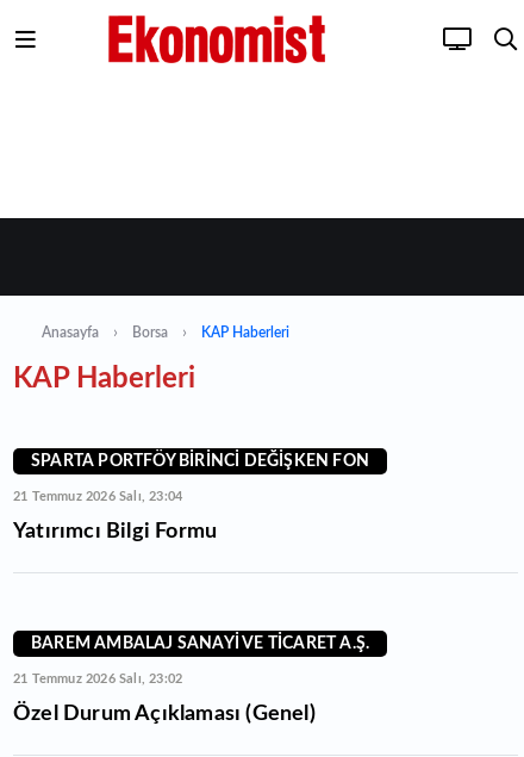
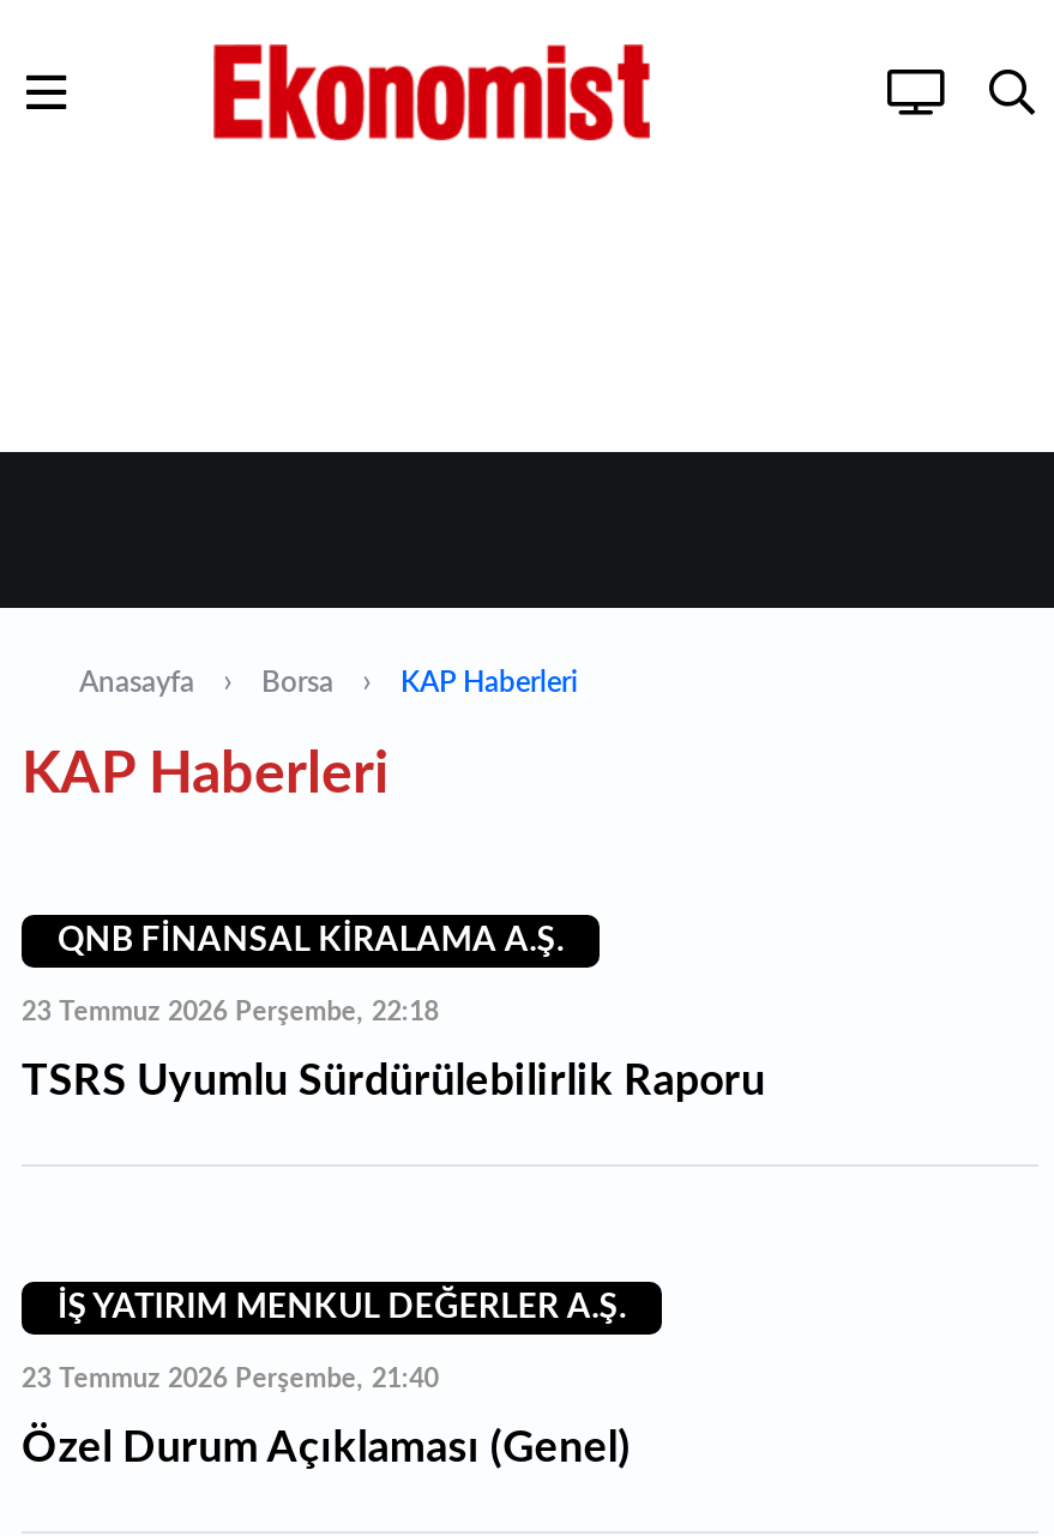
[31,453,369,470] SPARTA PORTFÖY BİRİNCİ DEĞİŞKEN FON -> [58,924,564,958] QNB FİNANSAL KİRALAMA A.Ş.
[13,490,182,503] 21 Temmuz 2026 Salı, 23:04 -> [22,999,439,1025] 23 Temmuz 2026 Perşembe, 22:18
[13,521,217,542] Yatırımcı Bilgi Formu -> [22,1061,765,1104] TSRS Uyumlu Sürdürülebilirlik Raporu
[31,635,369,652] BAREM AMBALAJ SANAYİ VE TİCARET A.Ş. -> [58,1291,626,1325] İŞ YATIRIM MENKUL DEĞERLER A.Ş.
[13,672,182,685] 21 Temmuz 2026 Salı, 23:02 -> [22,1366,439,1392] 23 Temmuz 2026 Perşembe, 21:40

